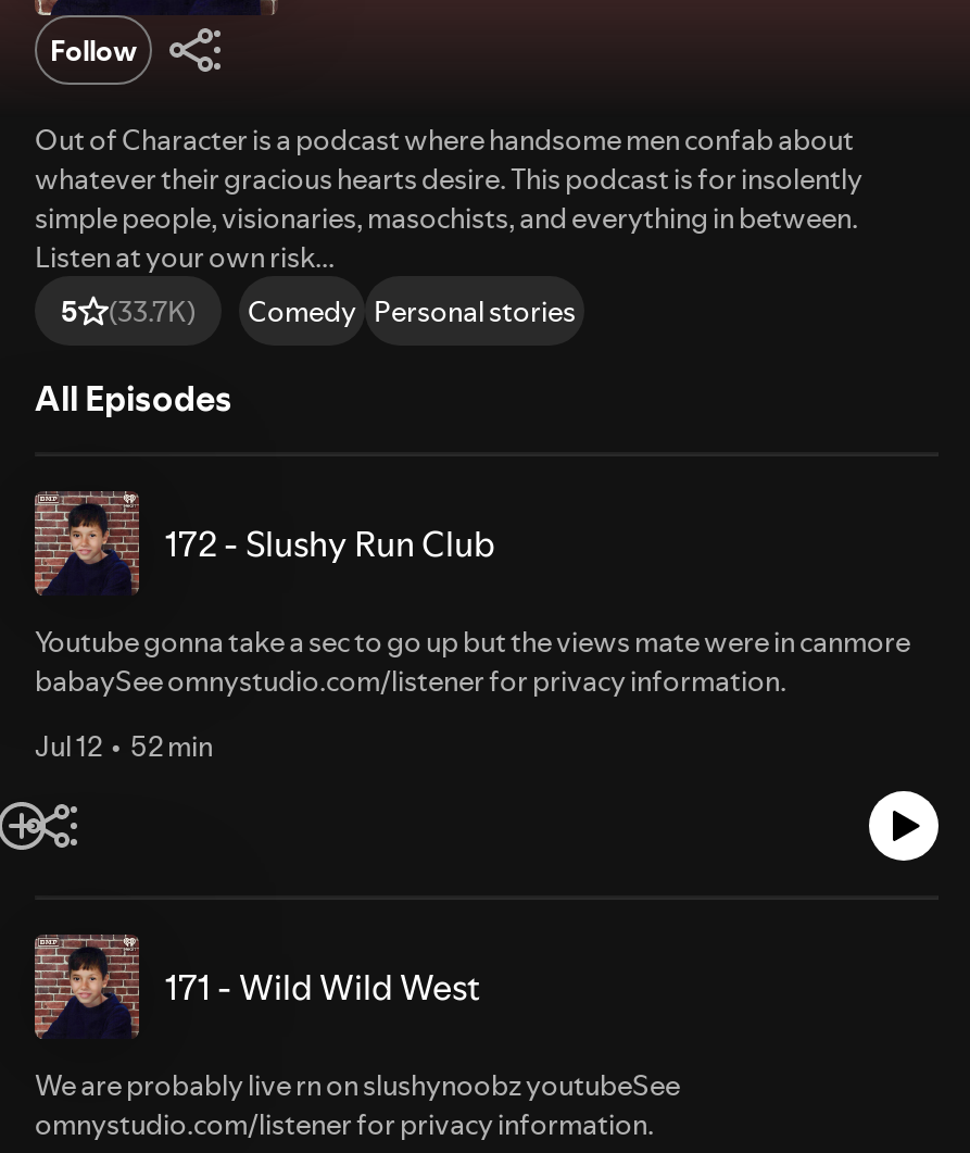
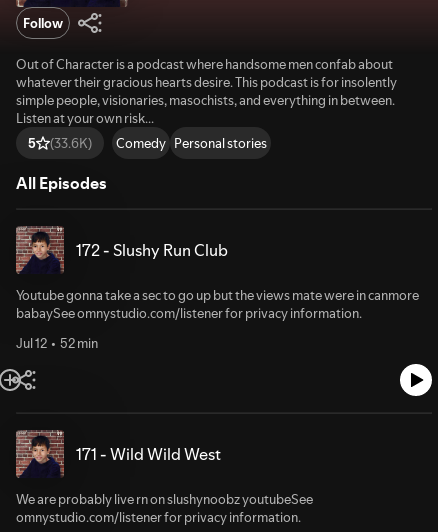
[61,290,576,330] 5 (33.7K) Comedy Personal stories -> [28,133,267,152] 5 (33.6K) Comedy Personal stories

